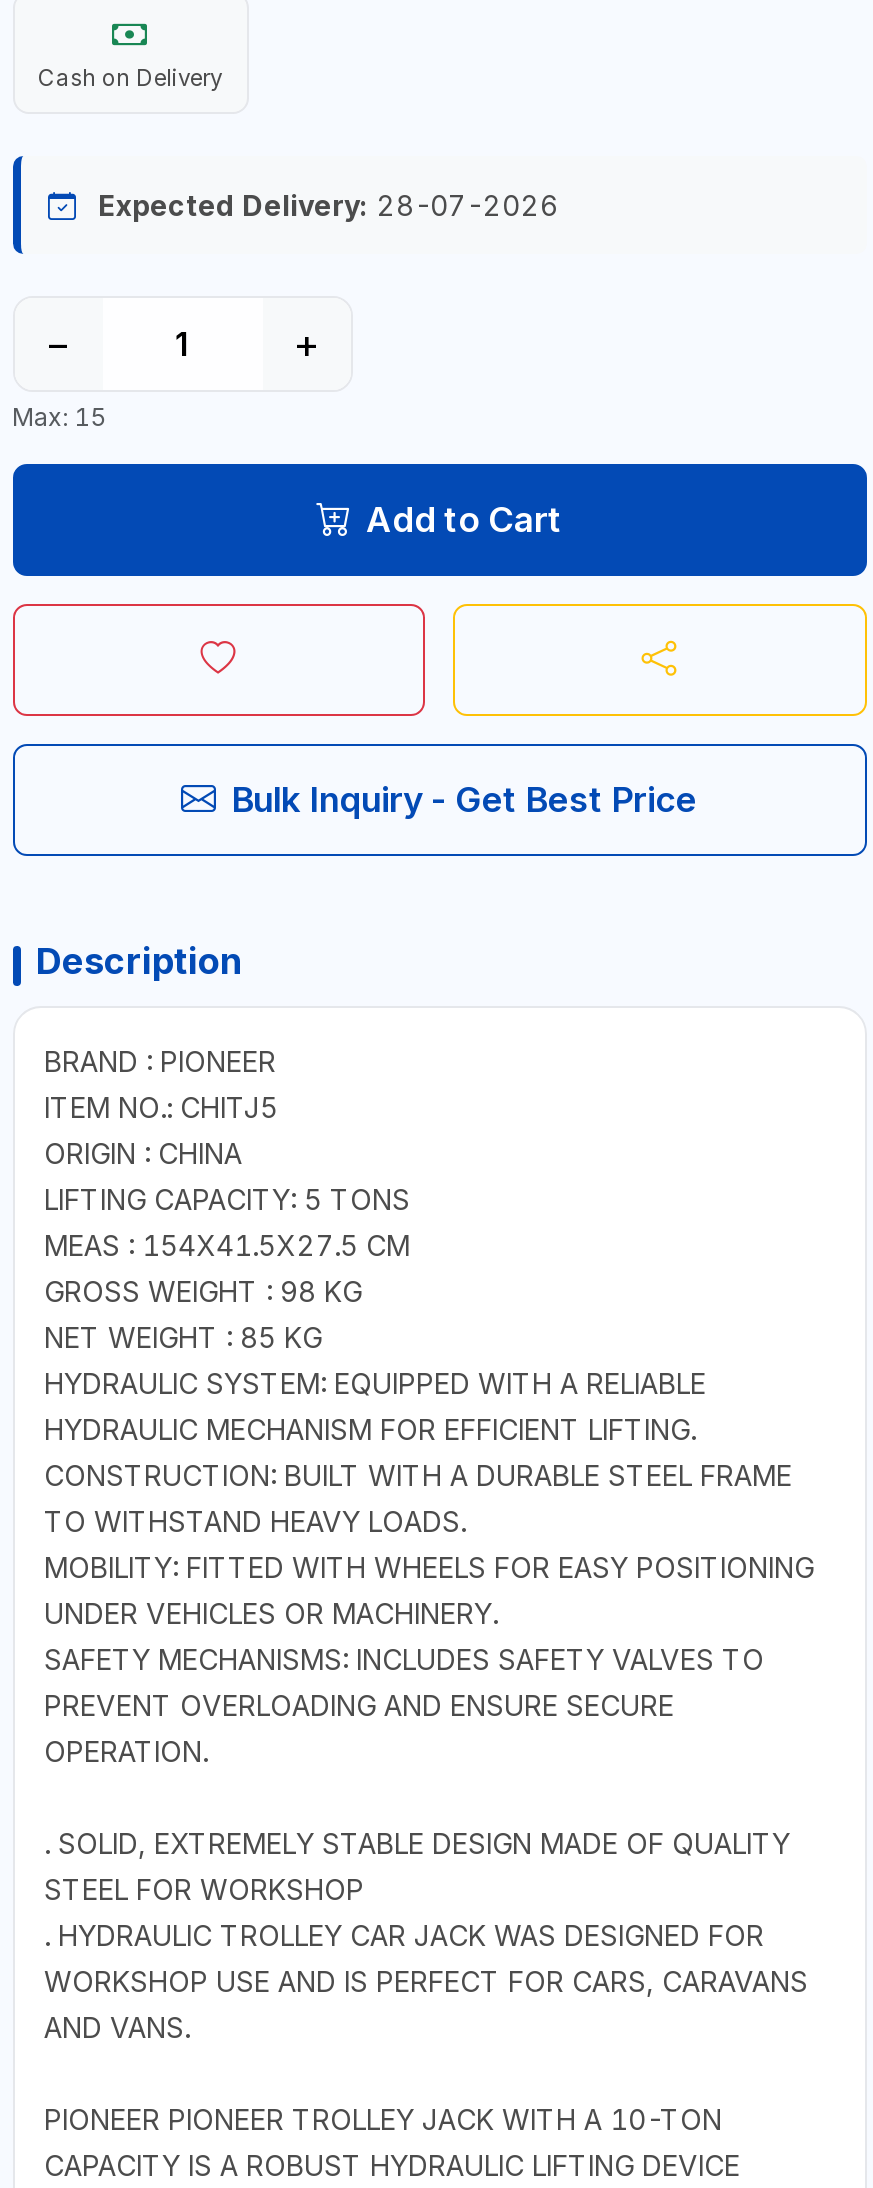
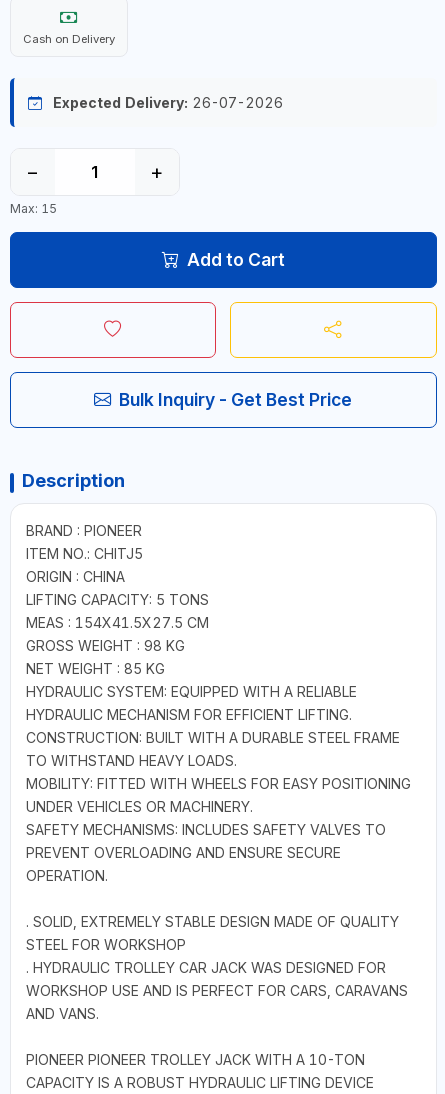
[98,188,558,222] Expected Delivery: 28-07-2026 -> [52,94,282,111] Expected Delivery: 26-07-2026

